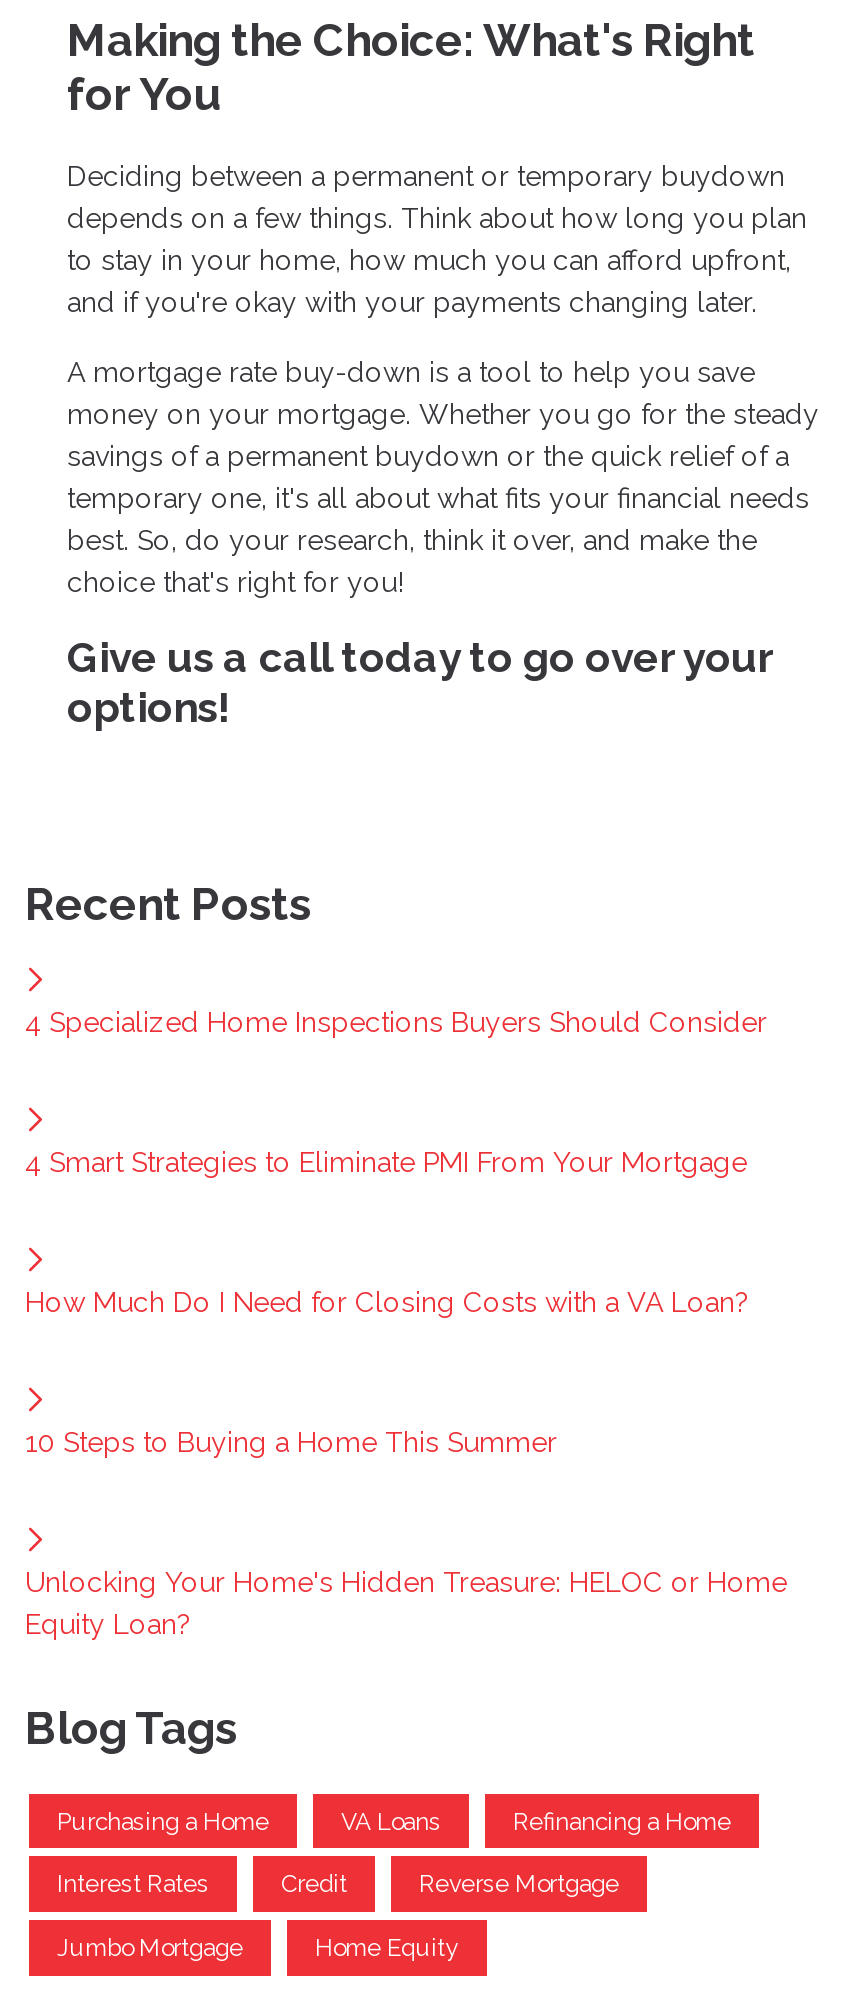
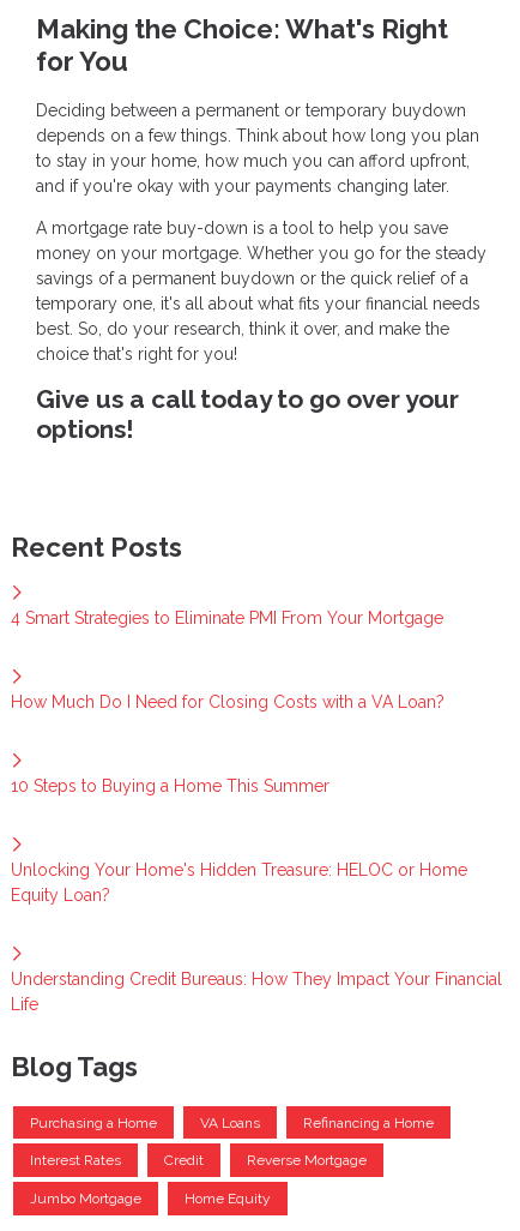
[25,1006,767,1038] 4 Specialized Home Inspections Buyers Should Consider -> none
moved [25,1146,787,1640] -> [11,608,467,905]: 4 Smart Strategies to Eliminate PMI From Your Mortgage | How Much Do I Need for Closing Costs with a VA Loan? | 10 Steps to Buying a Home This Summer | Unlocking Your Home's Hidden Treasure: HELOC or Home | Equity Loan?
none -> [11,970,502,1014] Understanding Credit Bureaus: How They Impact Your Financial | Life

